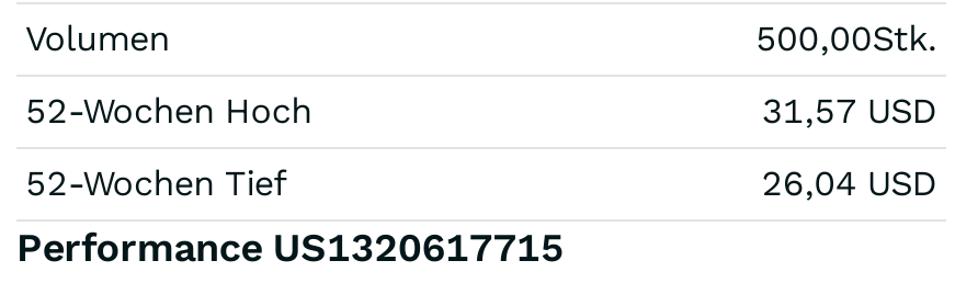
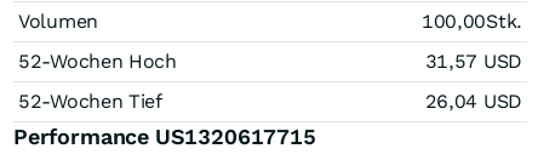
[755,18,937,59] 500,00Stk. -> [422,10,522,33] 100,00Stk.

